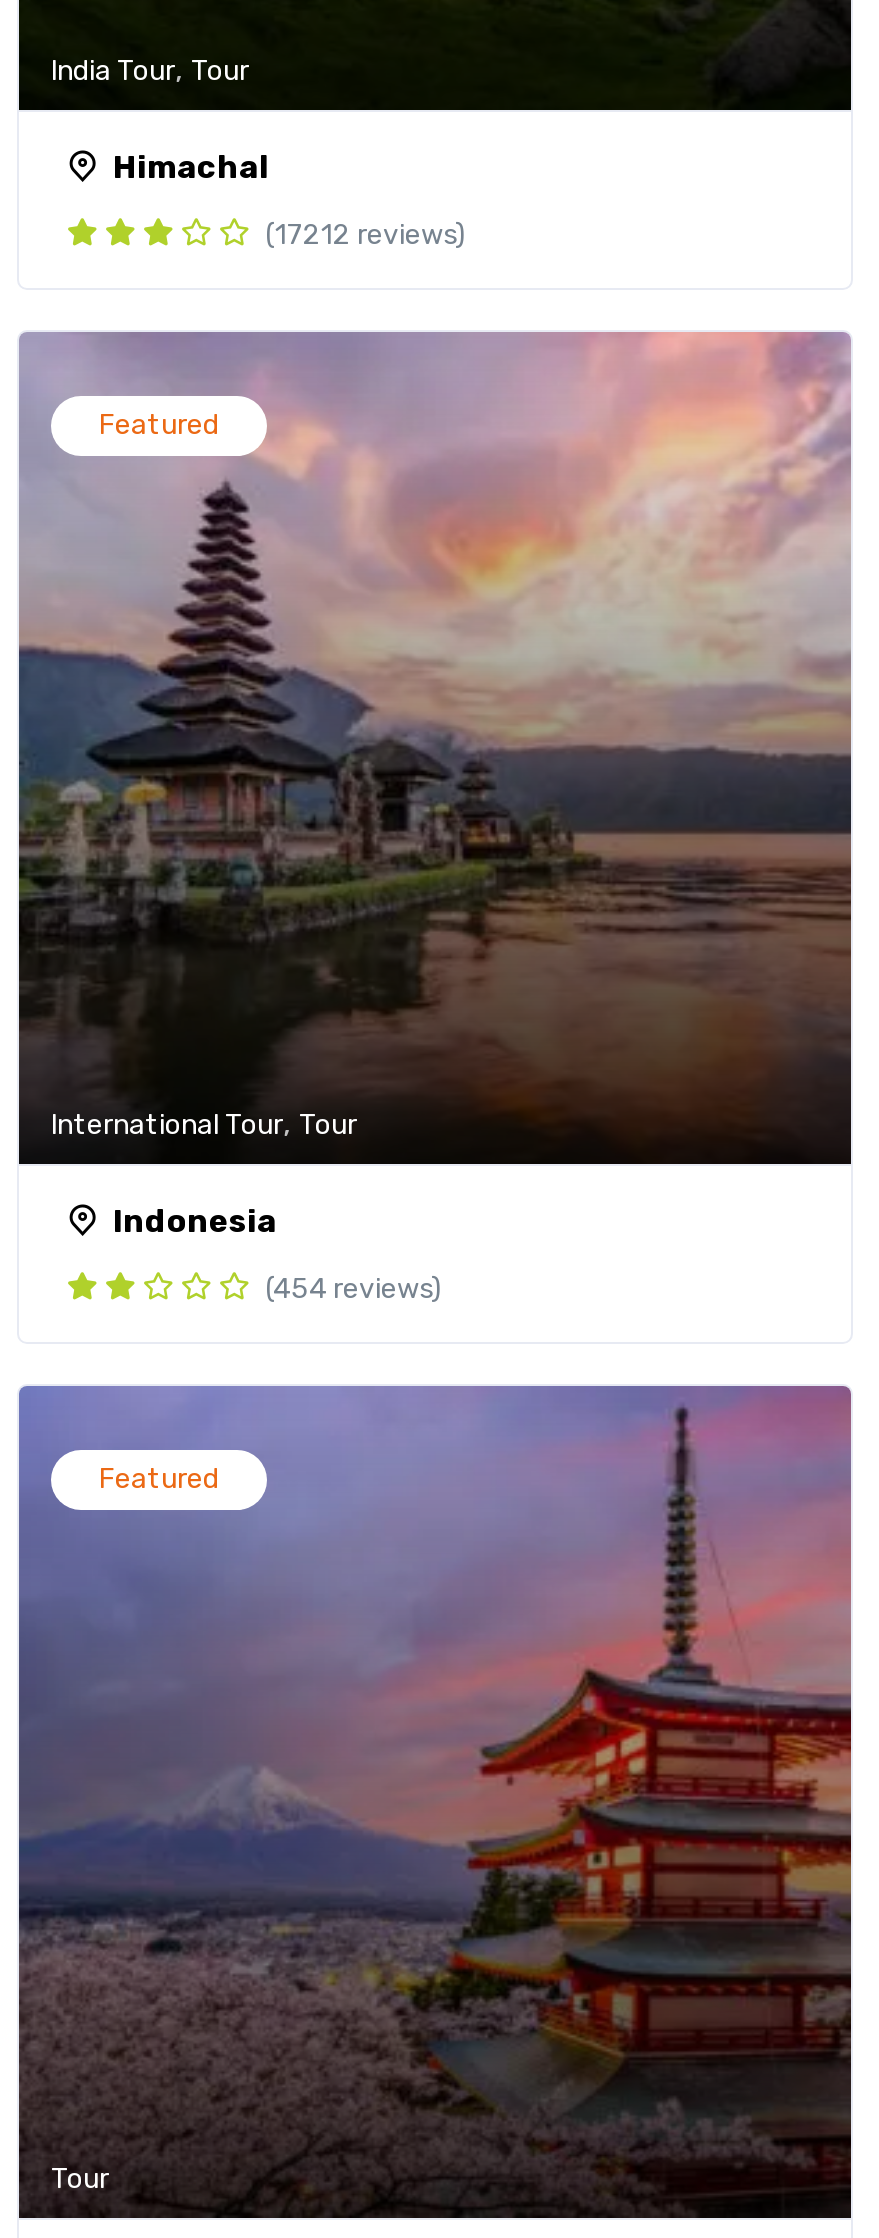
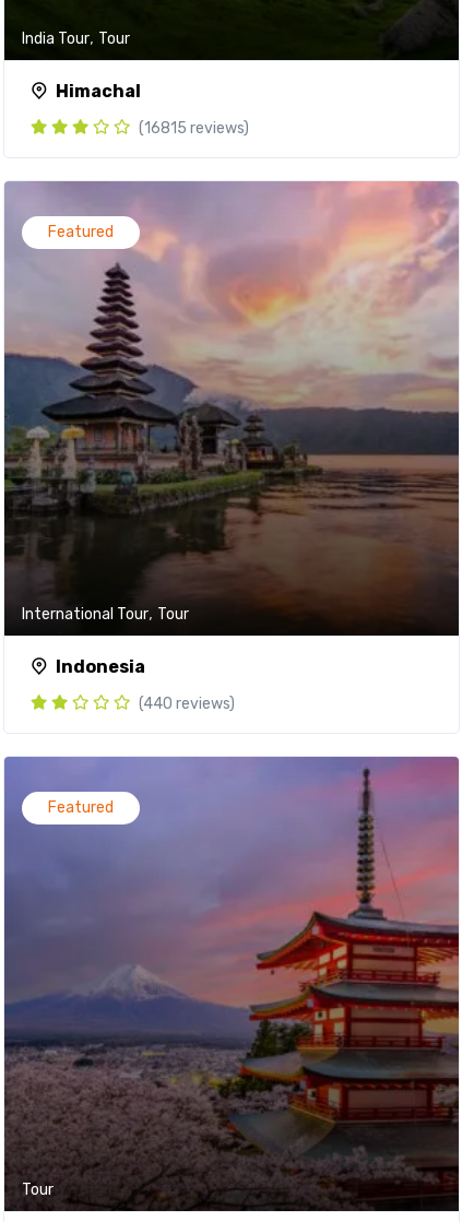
[265,217,465,251] (17212 reviews) -> [139,118,249,137] (16815 reviews)
[265,1271,441,1305] (454 reviews) -> [139,694,235,713] (440 reviews)

